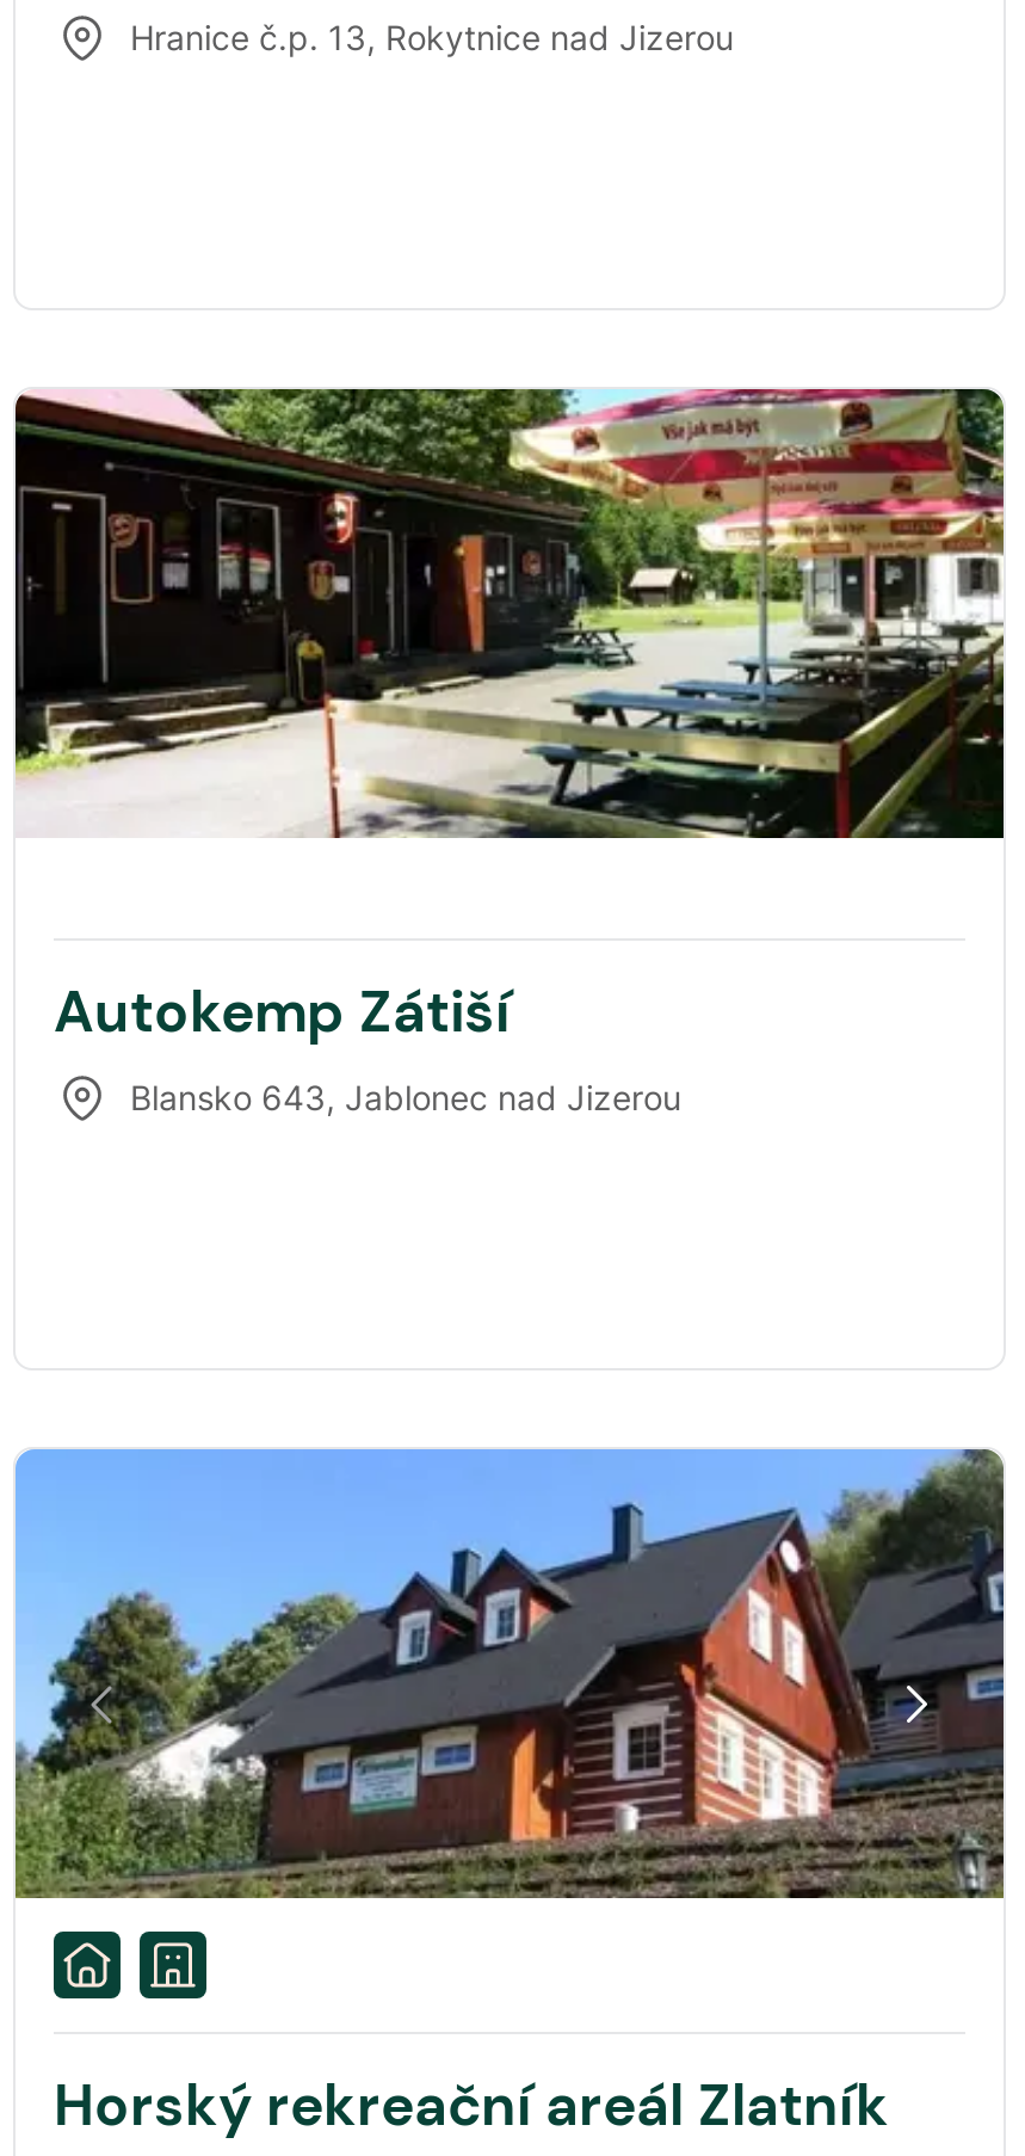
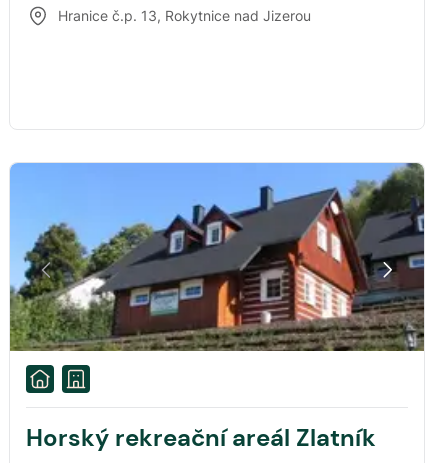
[13,387,1006,840] [image] -> none
[54,973,681,1118] Autokemp Zátiší | Blansko 643, Jablonec nad Jizerou -> none

